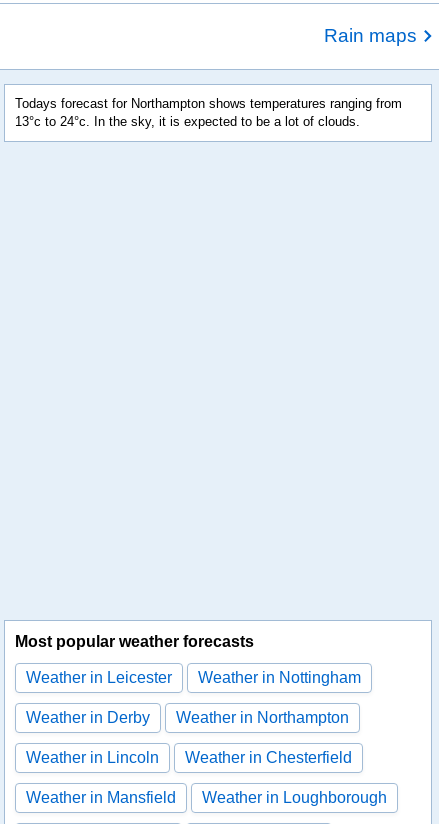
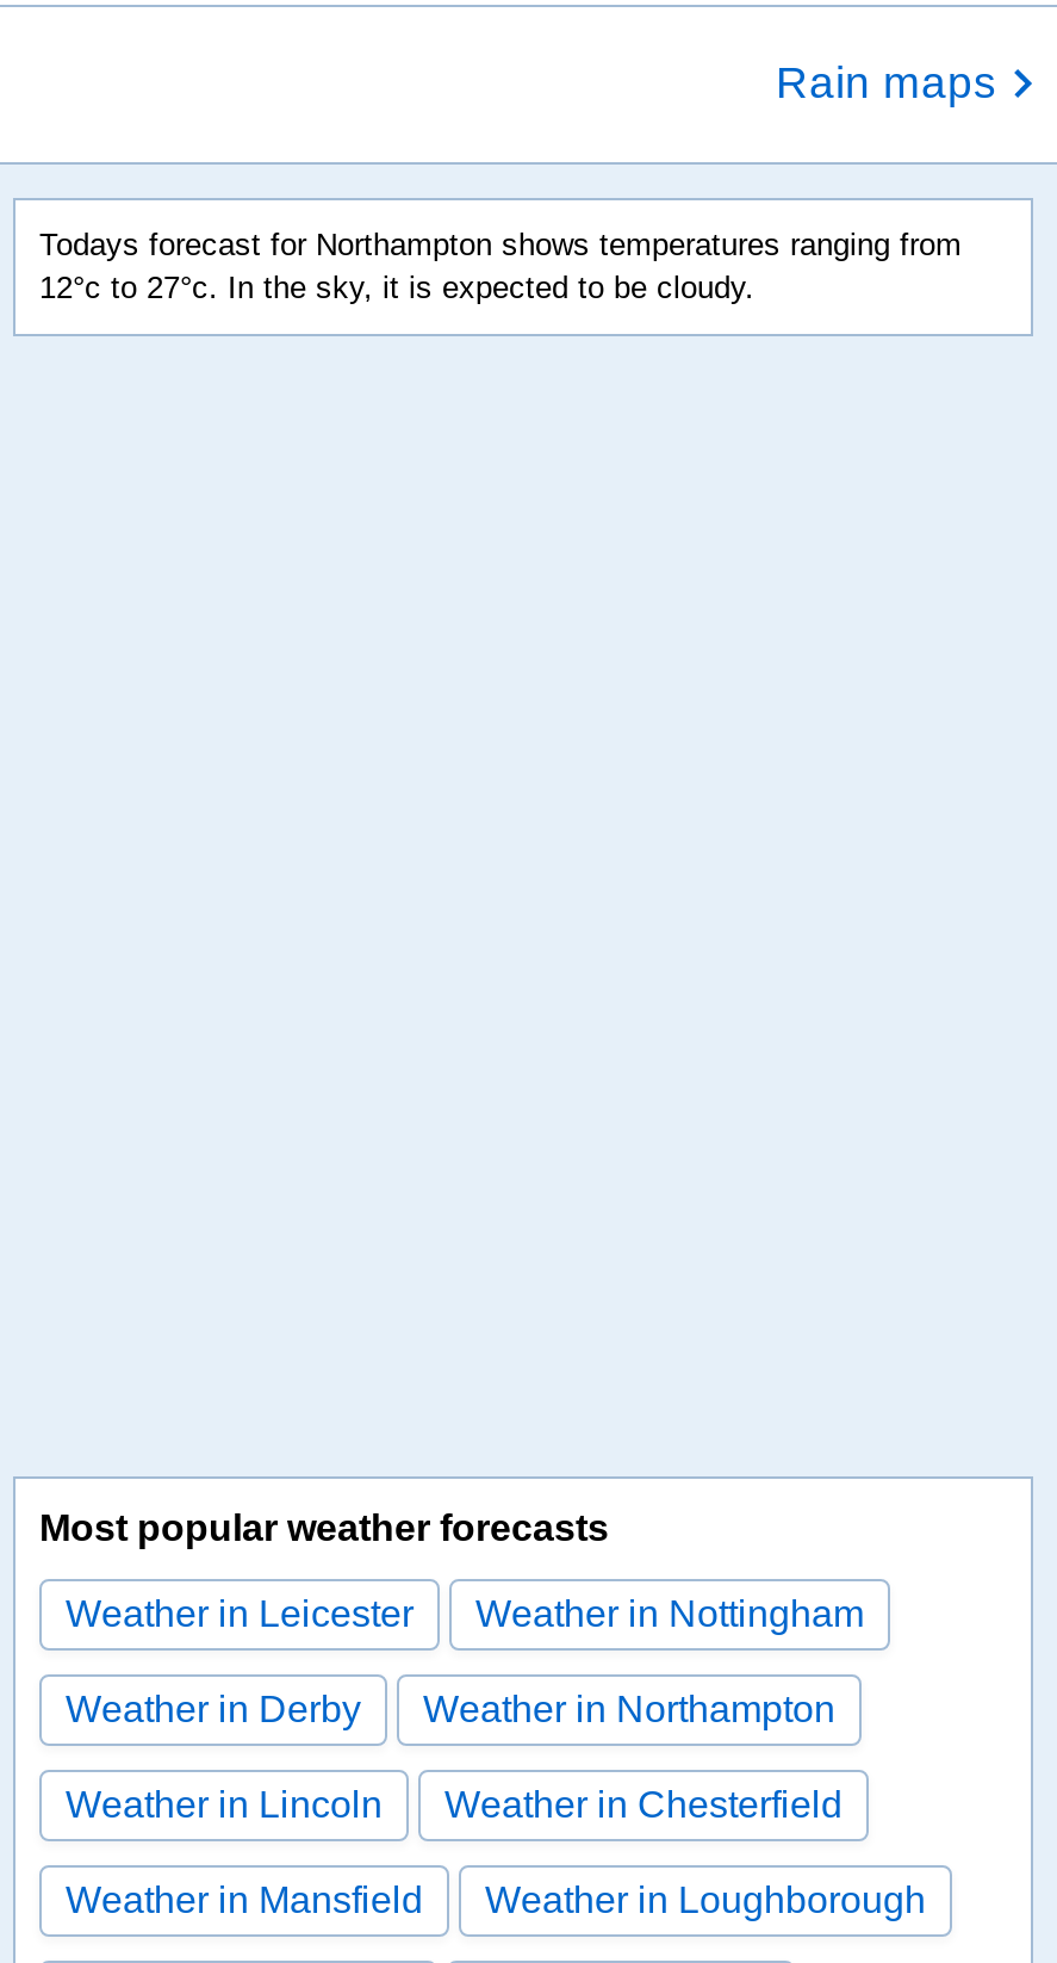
[15,114,360,129] 13°c to 24°c. In the sky, it is expected to be a lot of clouds. -> [39,269,754,305] 12°c to 27°c. In the sky, it is expected to be cloudy.

